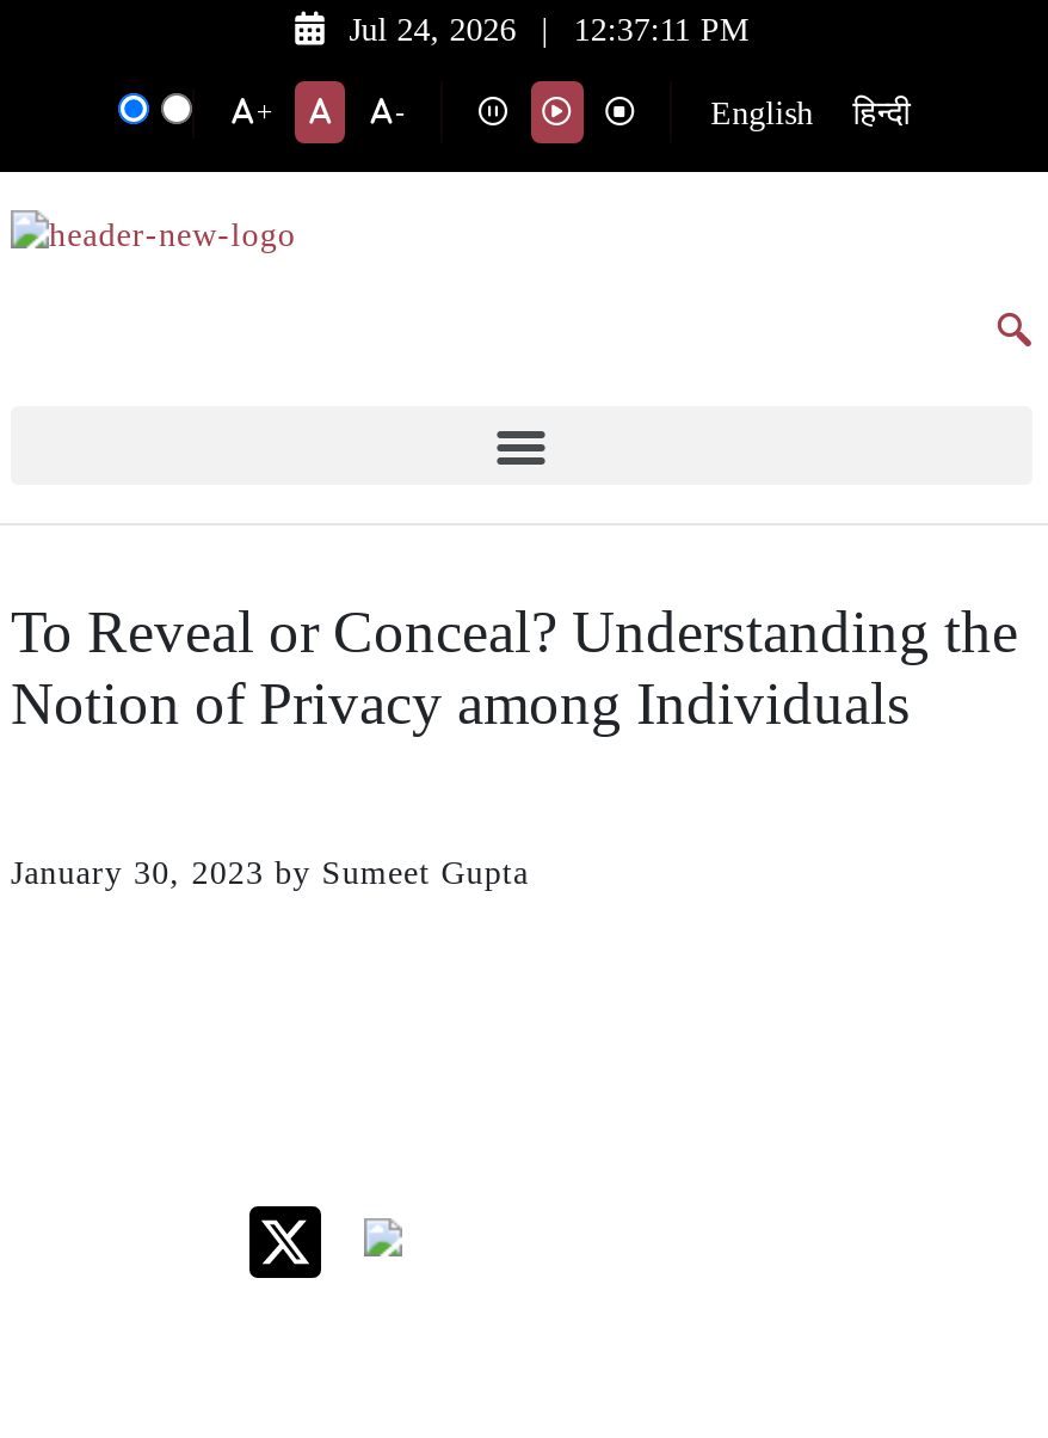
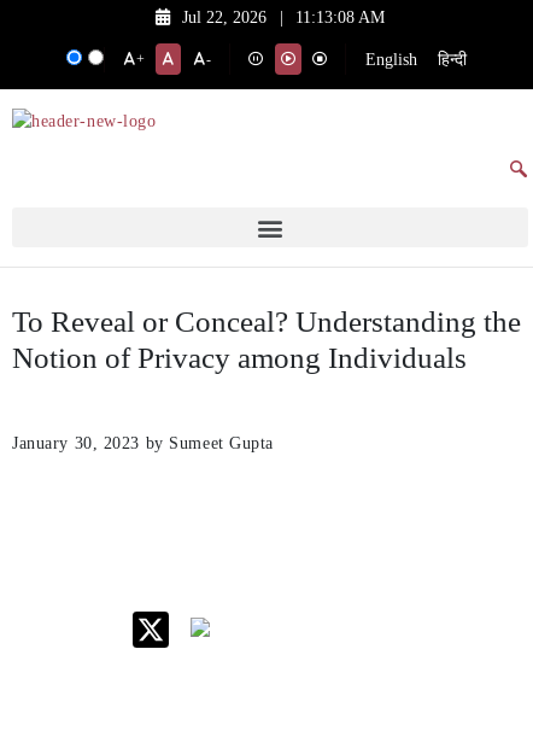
[349,12,516,48] Jul 24, 2026 -> [182,8,267,27] Jul 22, 2026
[574,12,748,48] 12:37:11 PM -> [296,8,385,27] 11:13:08 AM

